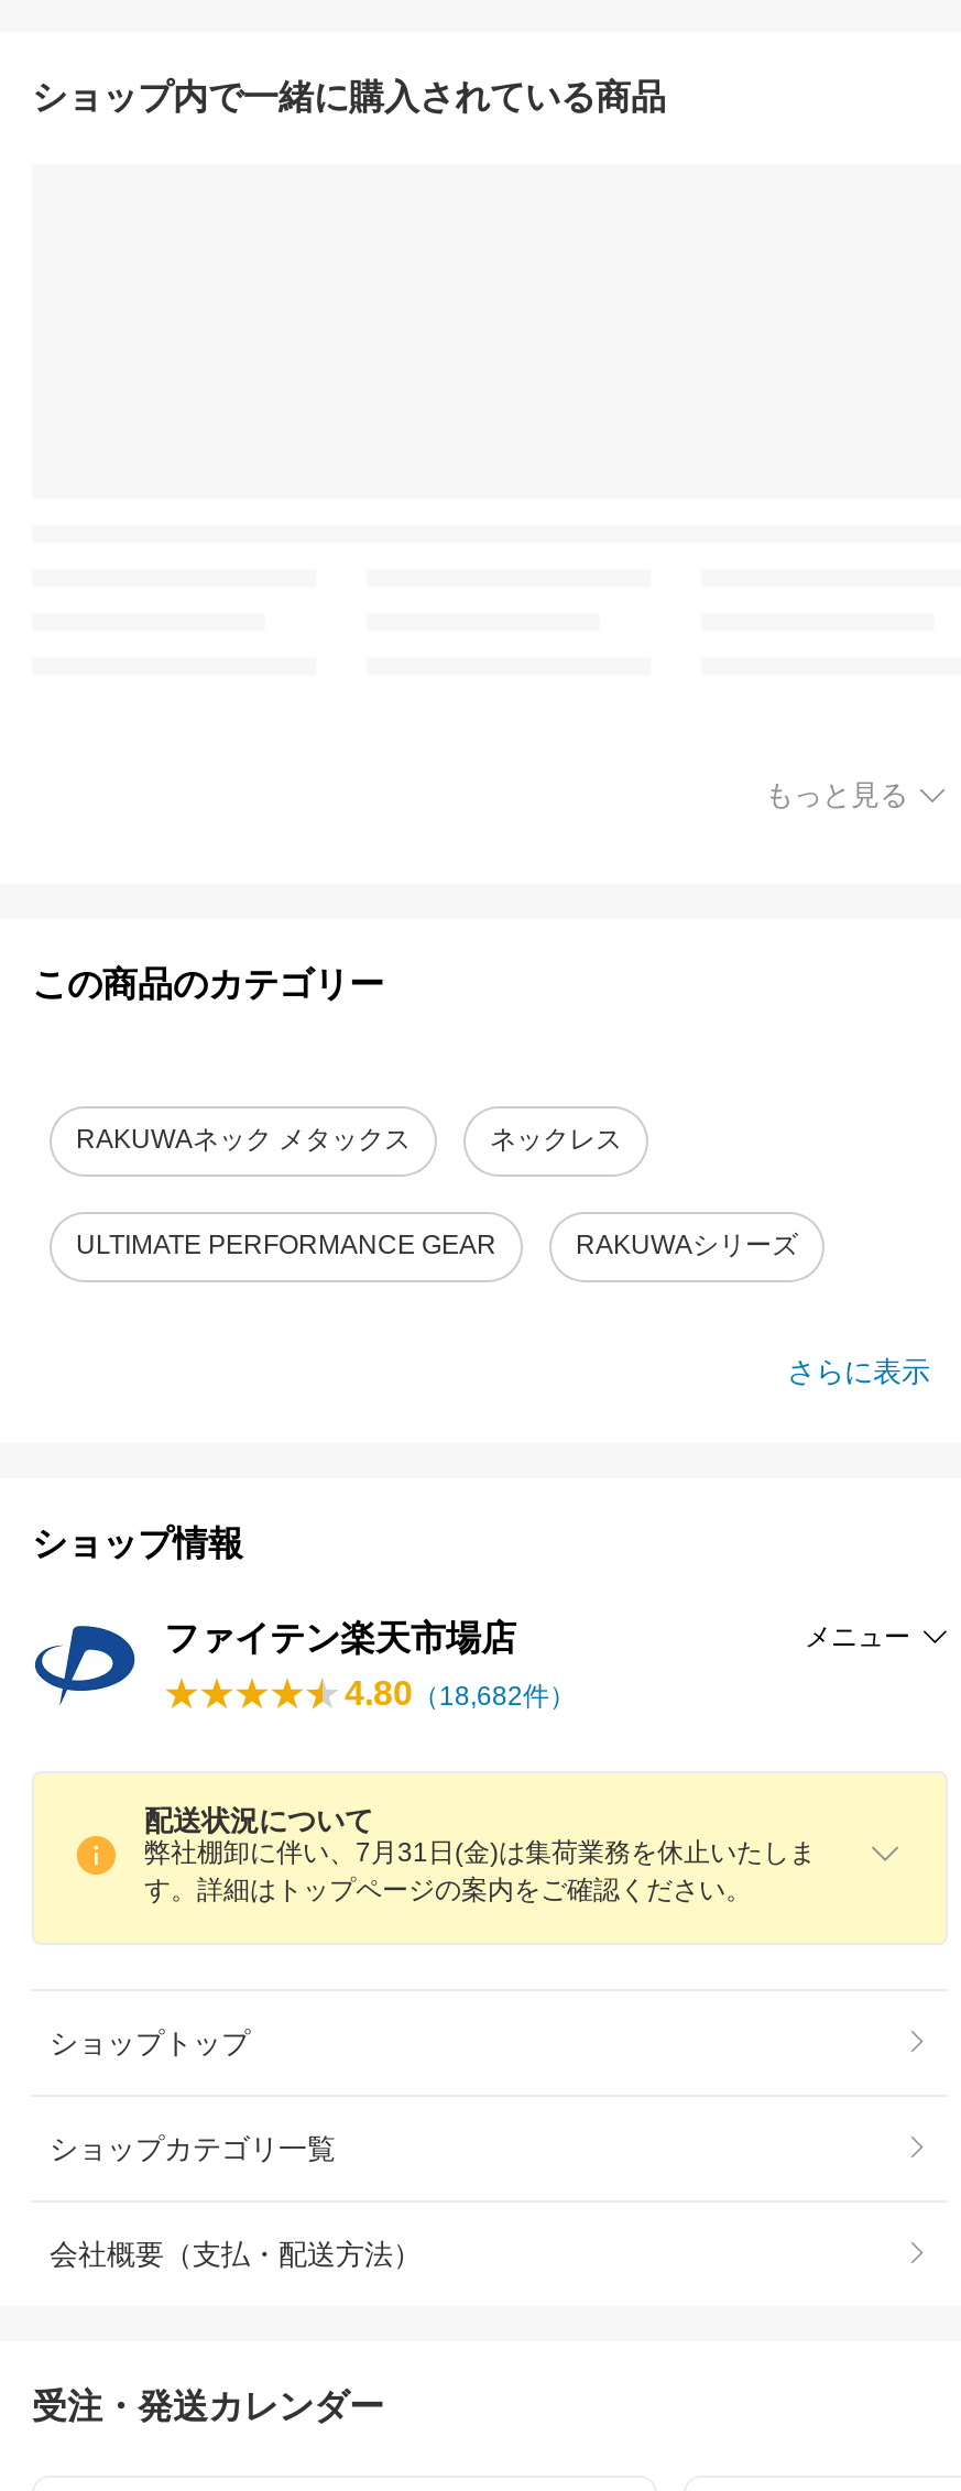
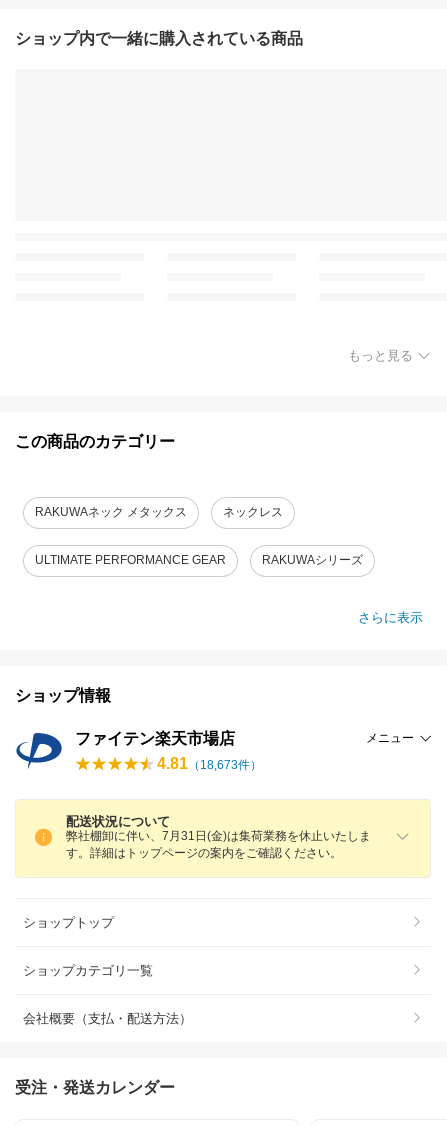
[345,1673,576,1711] 4.80（18,682件） -> [157,754,262,771] 4.81（18,673件）

